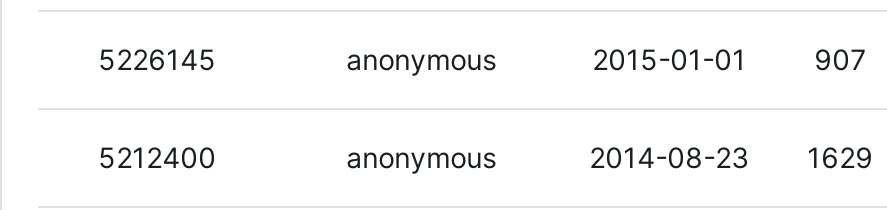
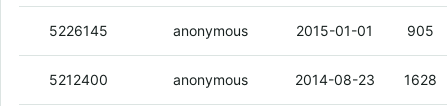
[592,42,866,76] 2015-01-01 907 -> [296,22,434,39] 2015-01-01 905
[807,140,873,174] 1629 -> [404,71,437,88] 1628

